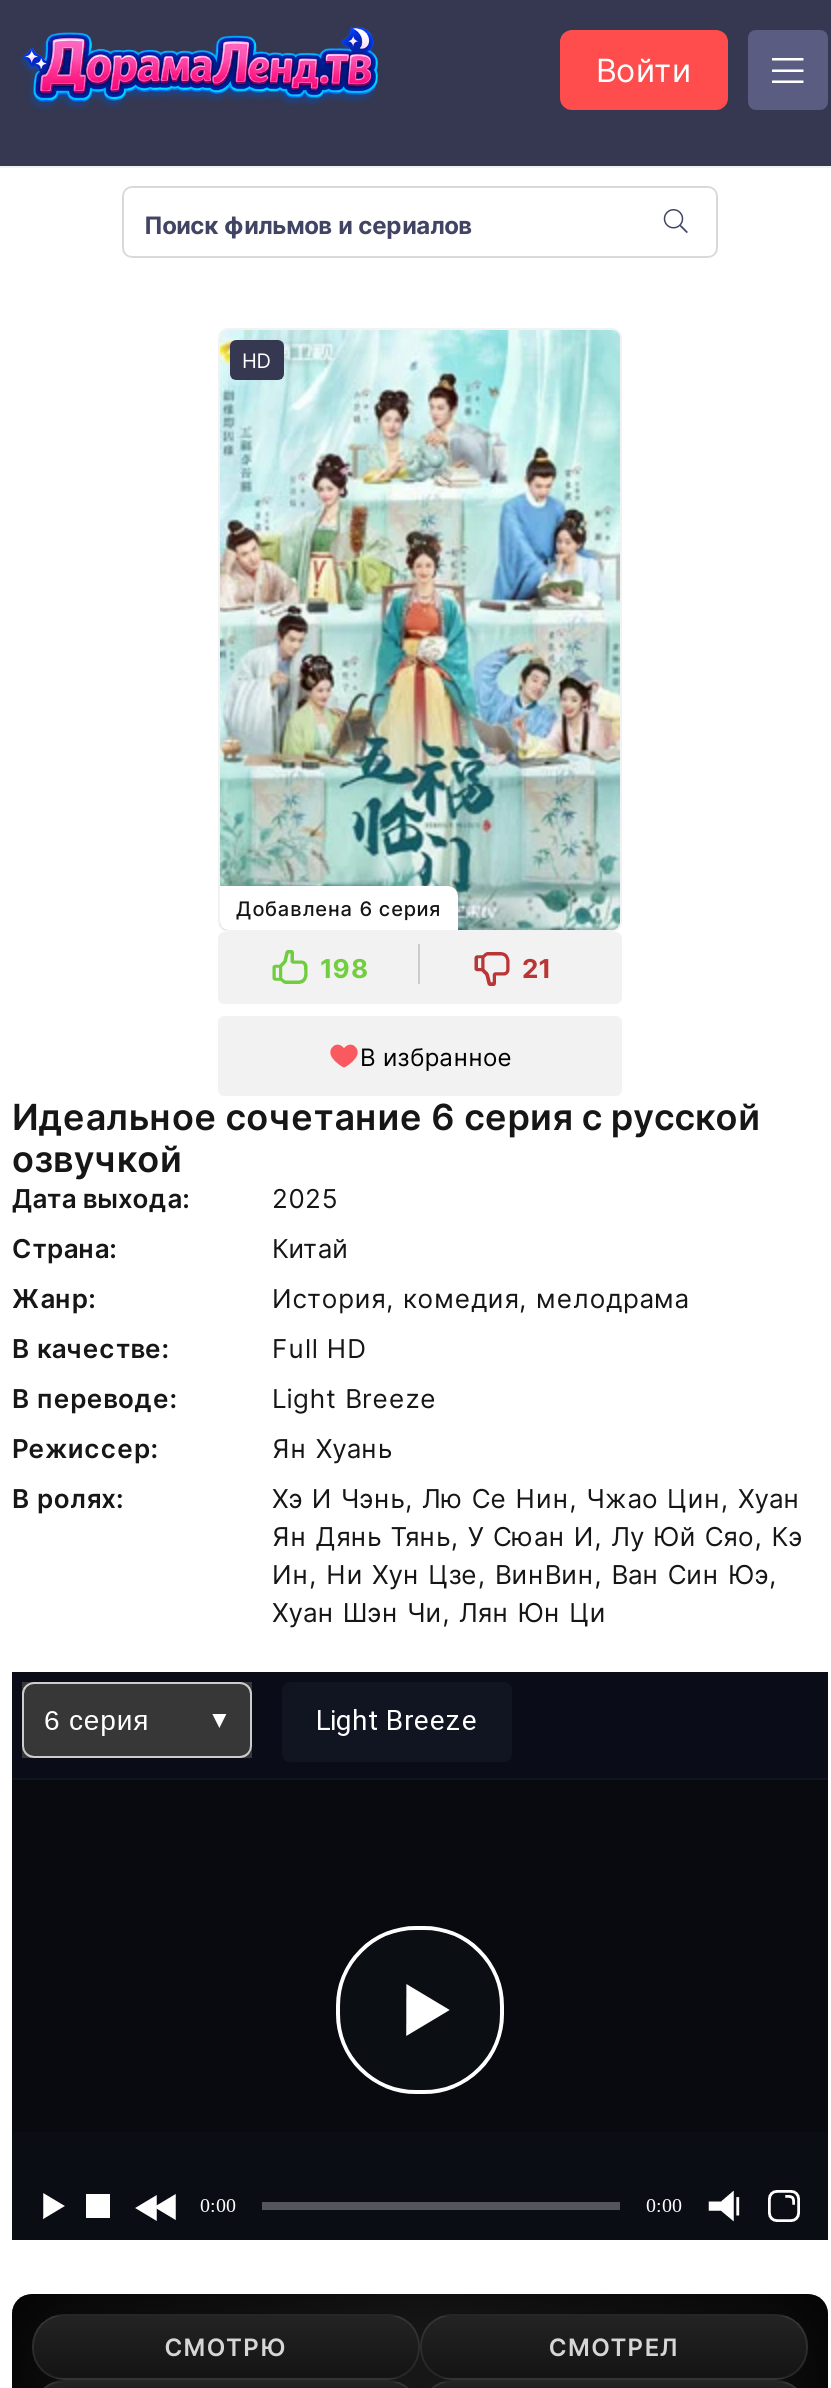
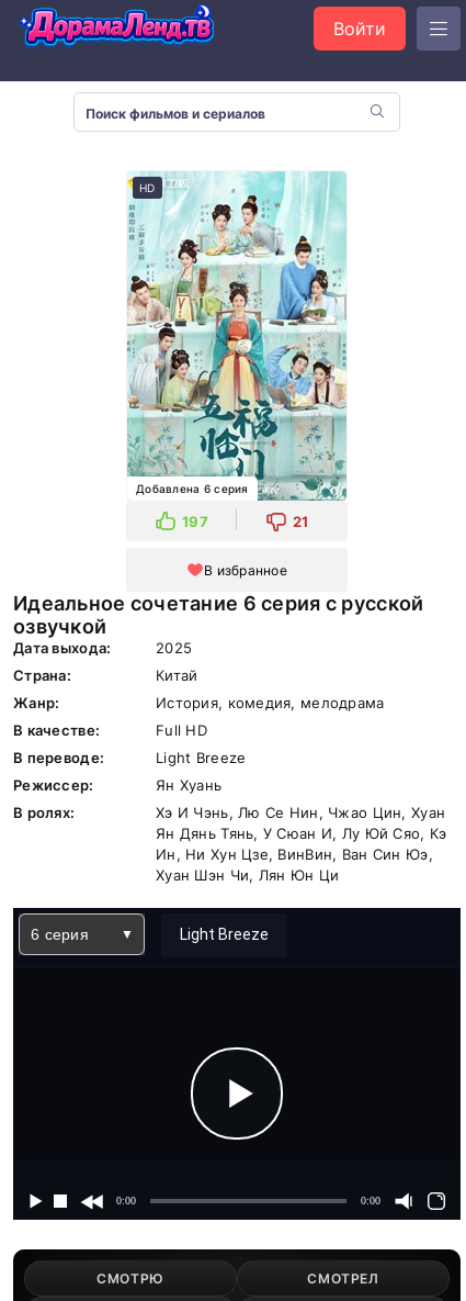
[320,952,370,984] 198 -> [182,513,208,530] 197

